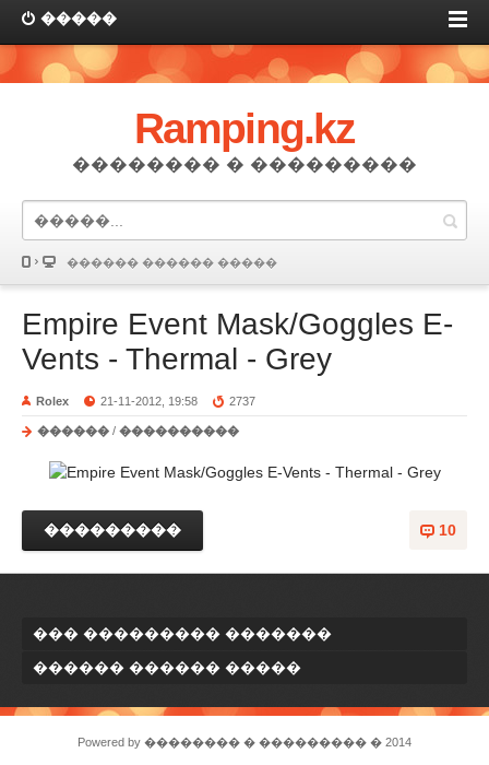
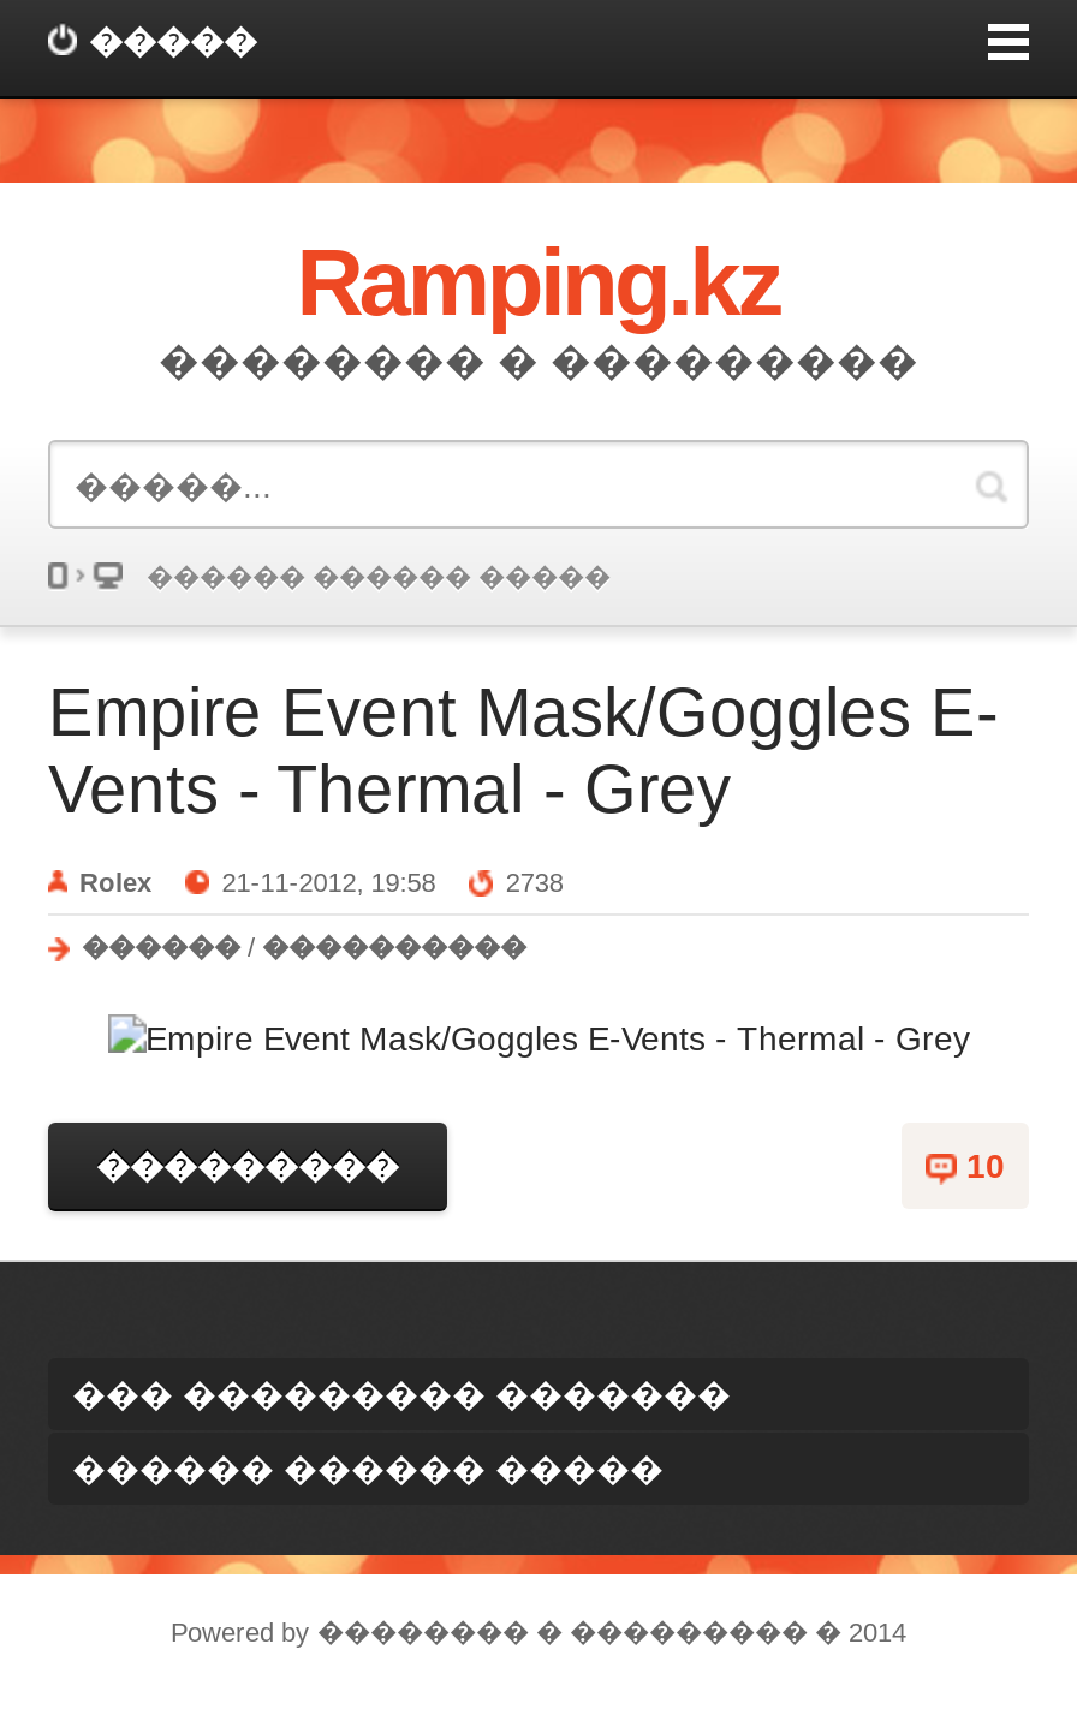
[230,395,256,408] 2737 -> [506,868,564,897] 2738

